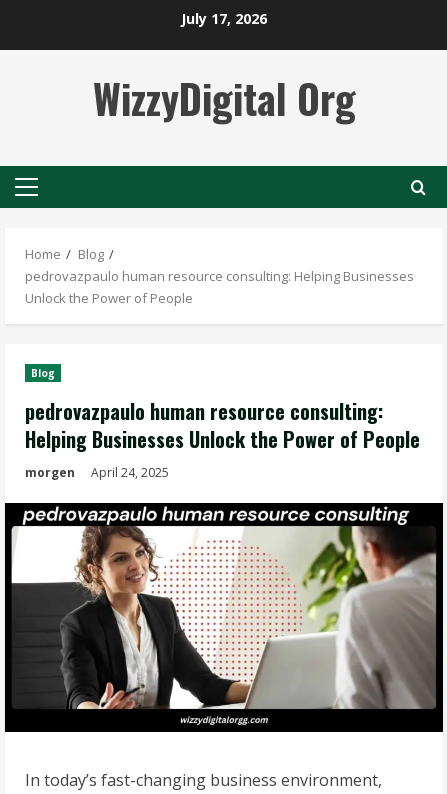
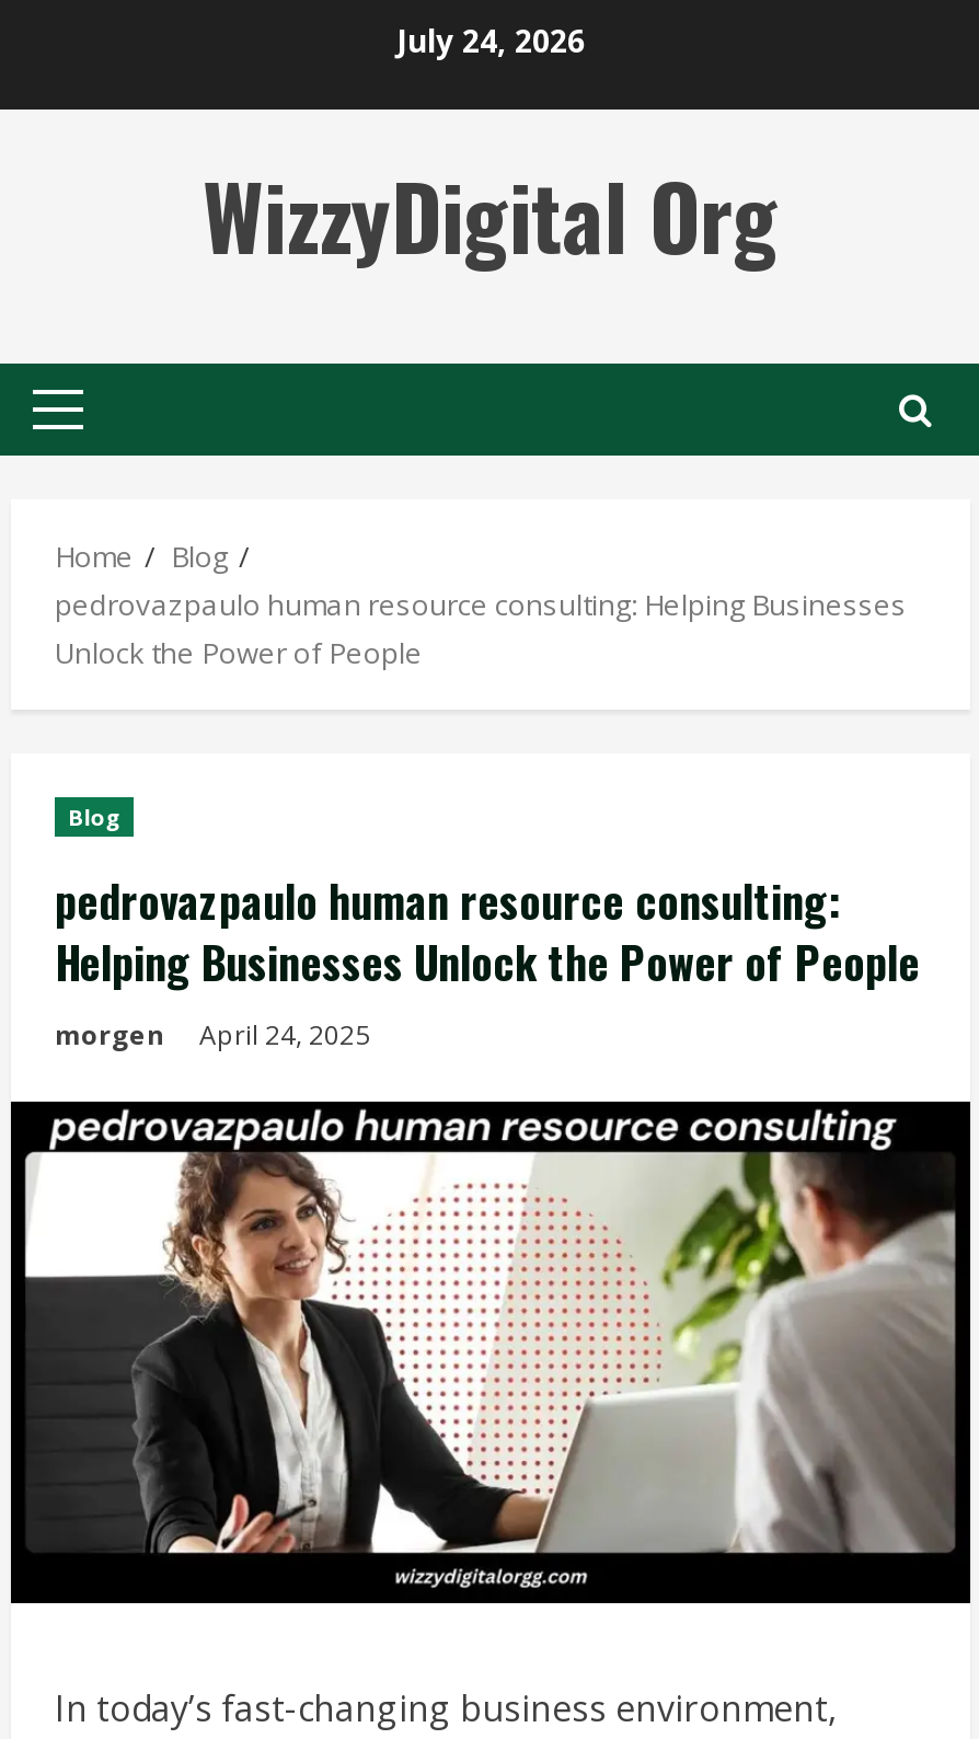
[181,8,267,27] July 17, 2026 -> [396,19,585,60] July 24, 2026

